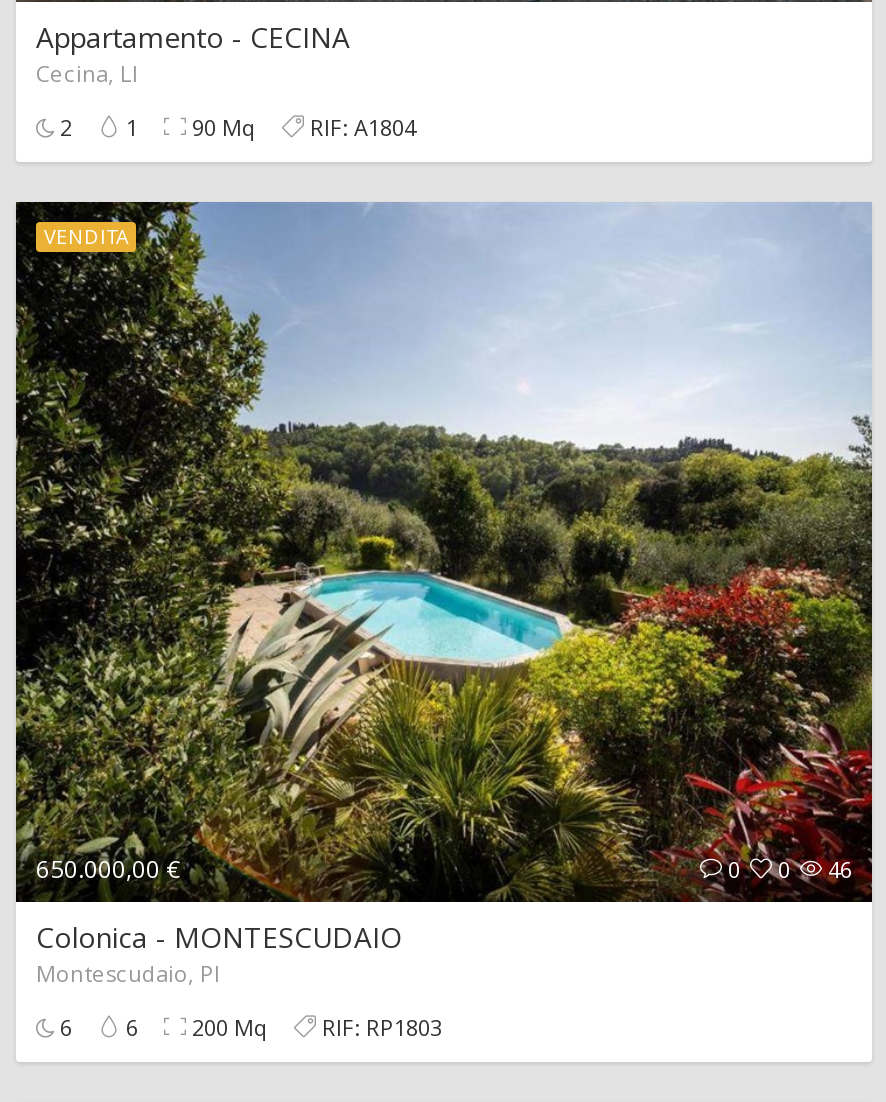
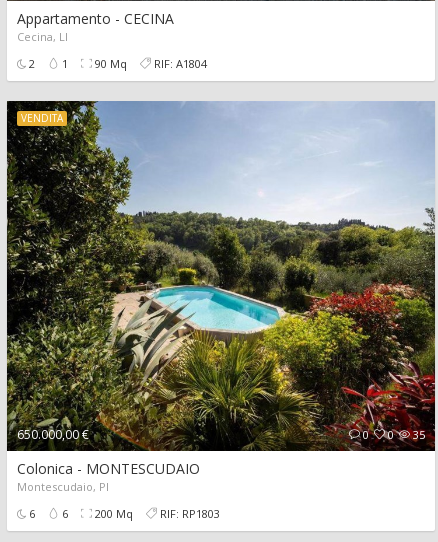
[822,854,852,884] 46 -> [410,427,425,442] 35

